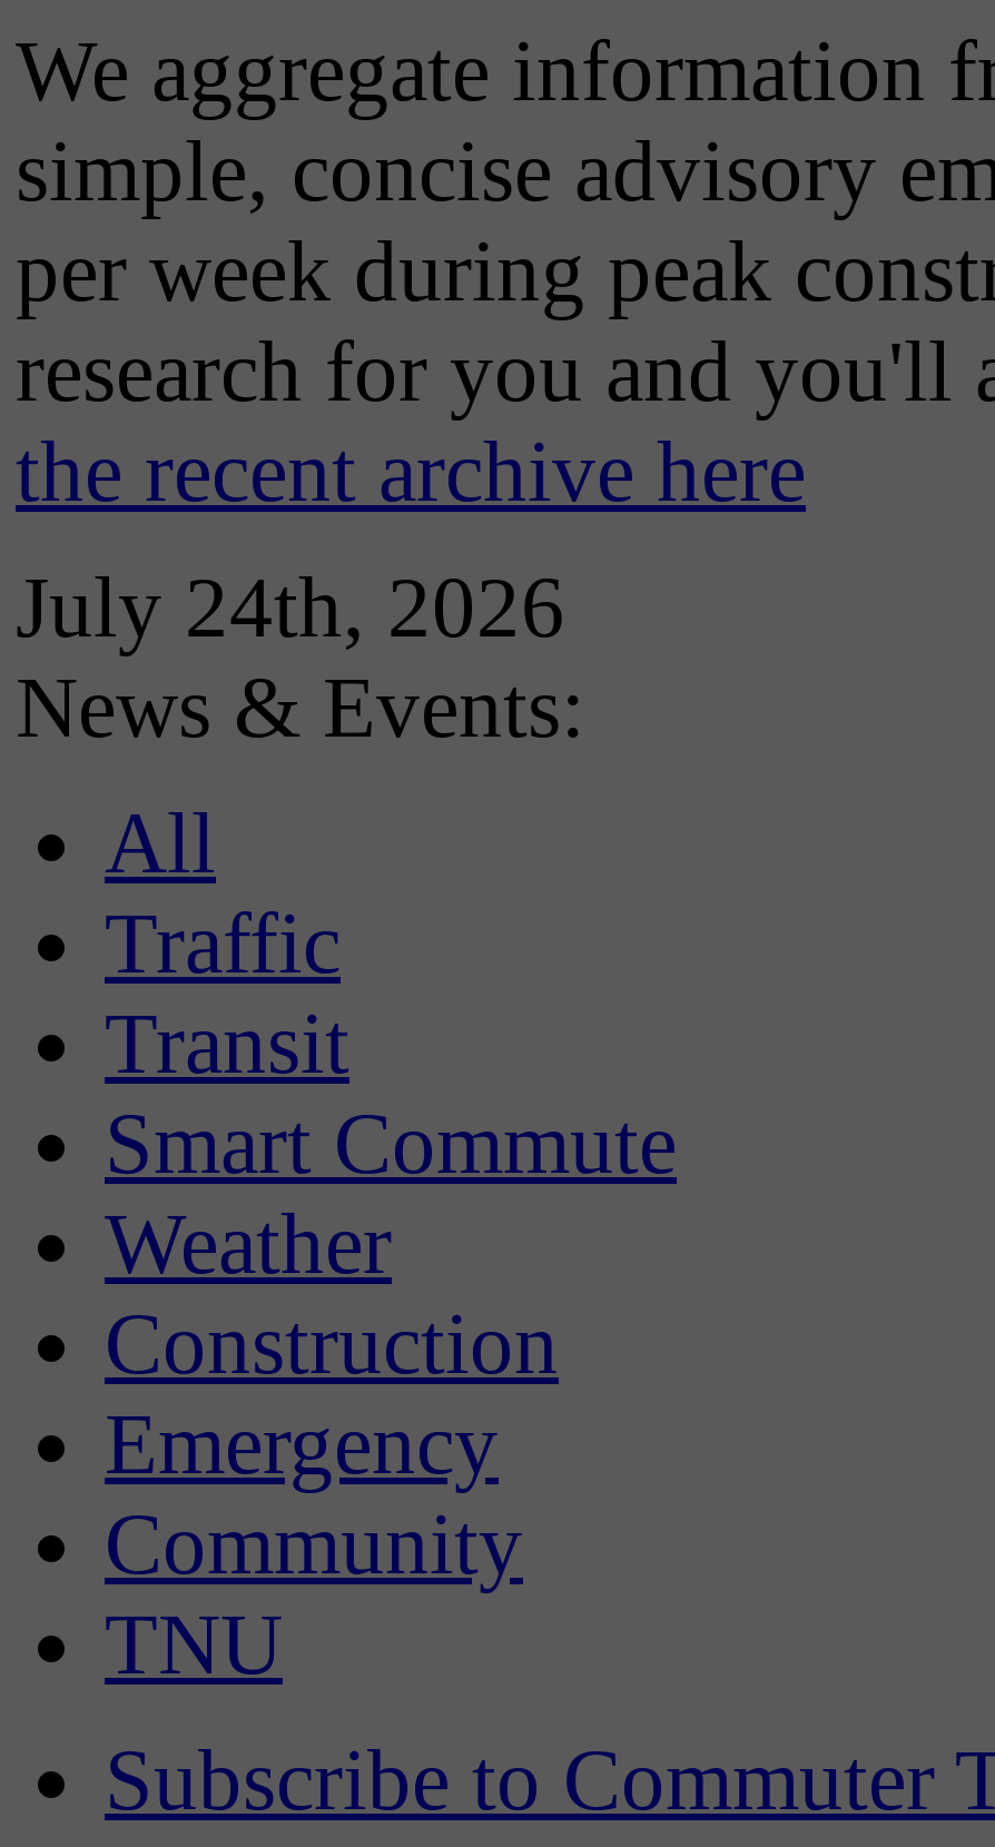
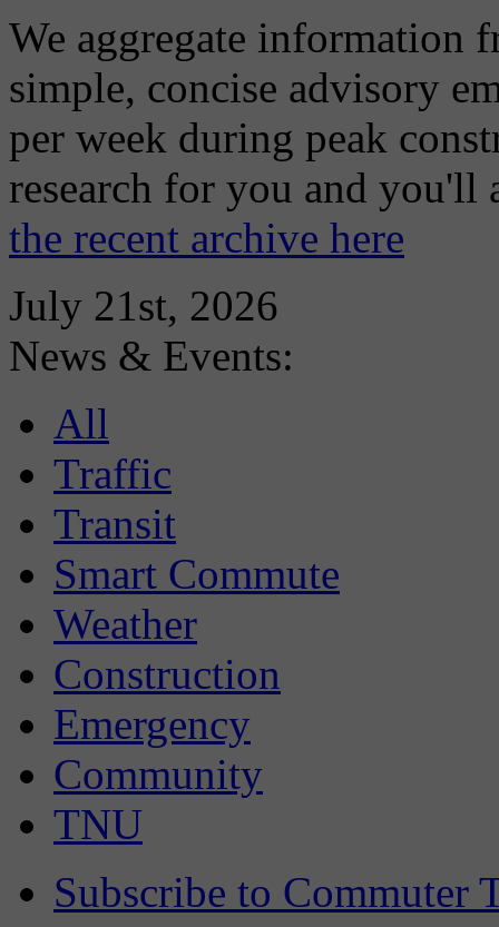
[16,559,565,654] July 24th, 2026 -> [9,282,278,330] July 21st, 2026

